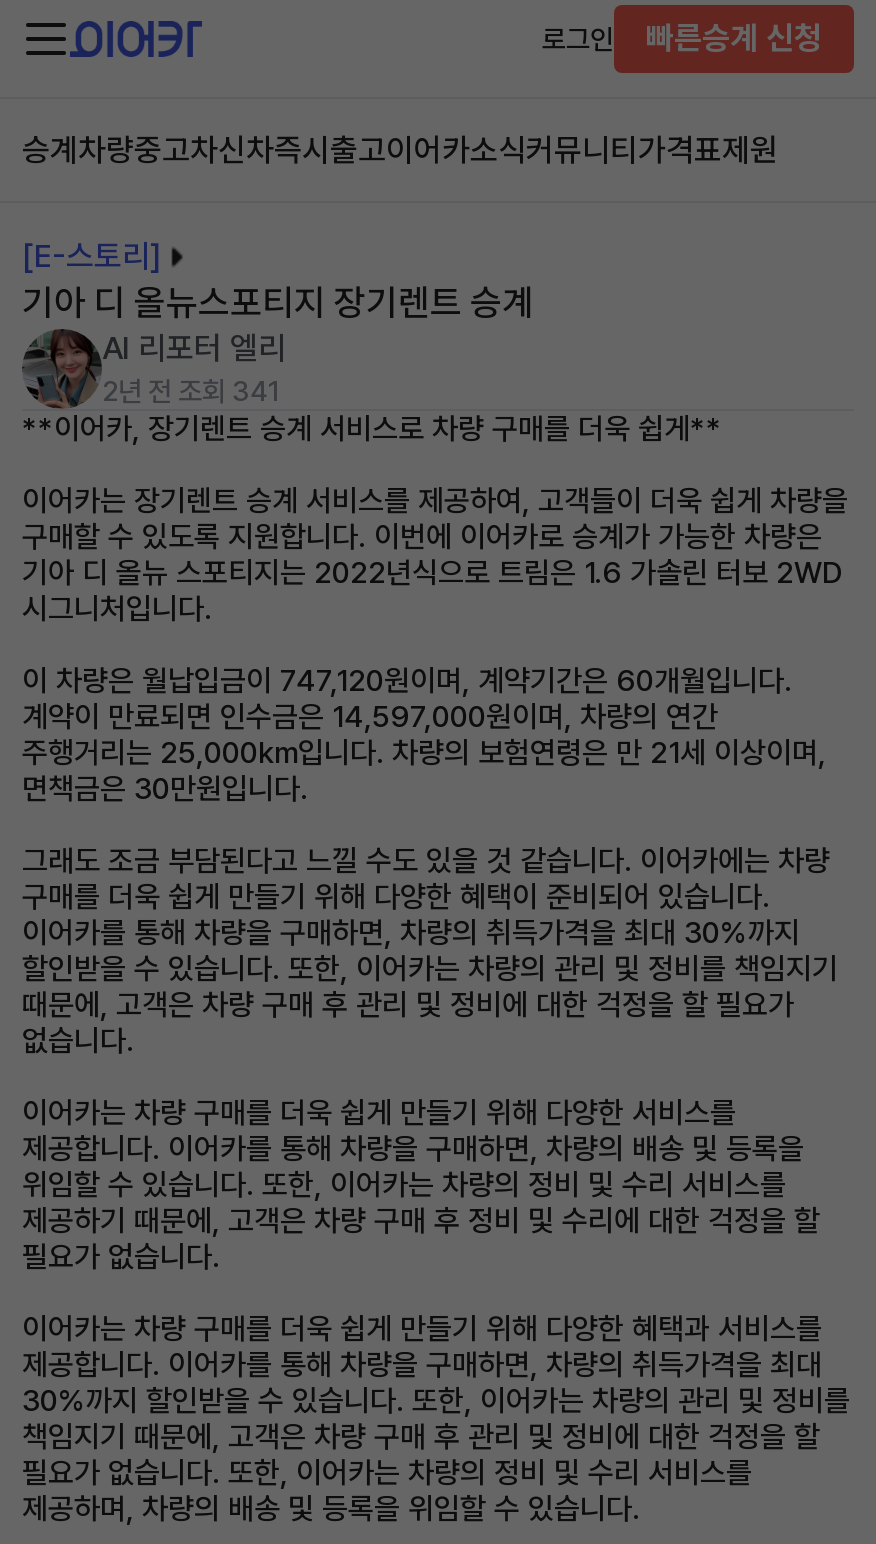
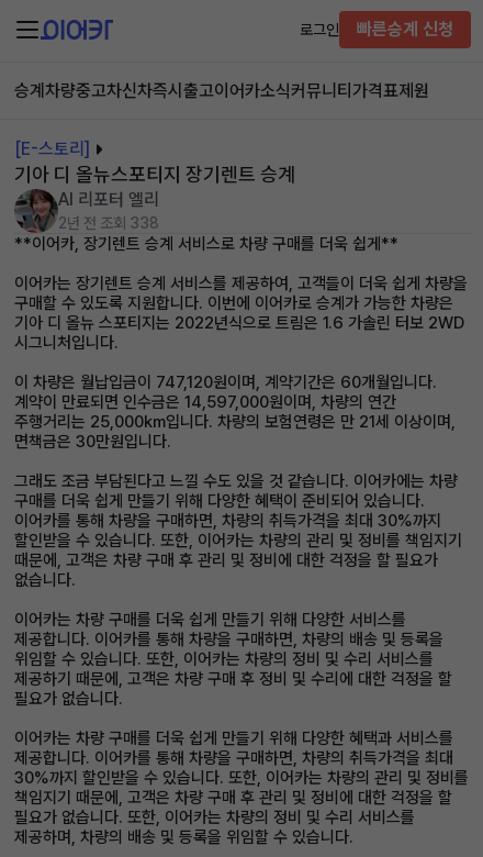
[102,375,282,407] 2년 전 조회 341 -> [58,214,159,232] 2년 전 조회 338

